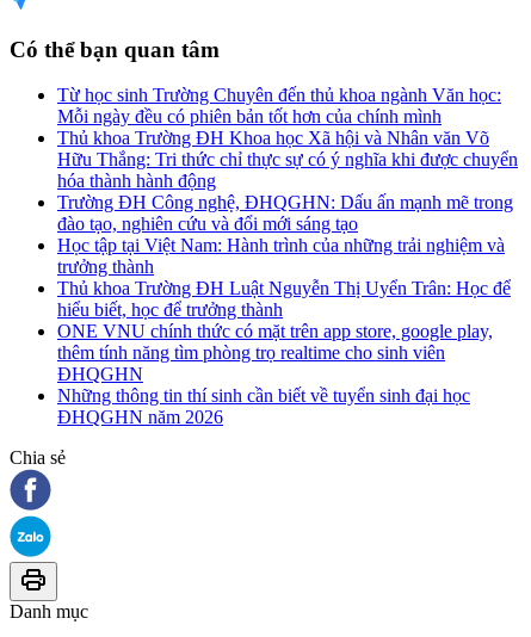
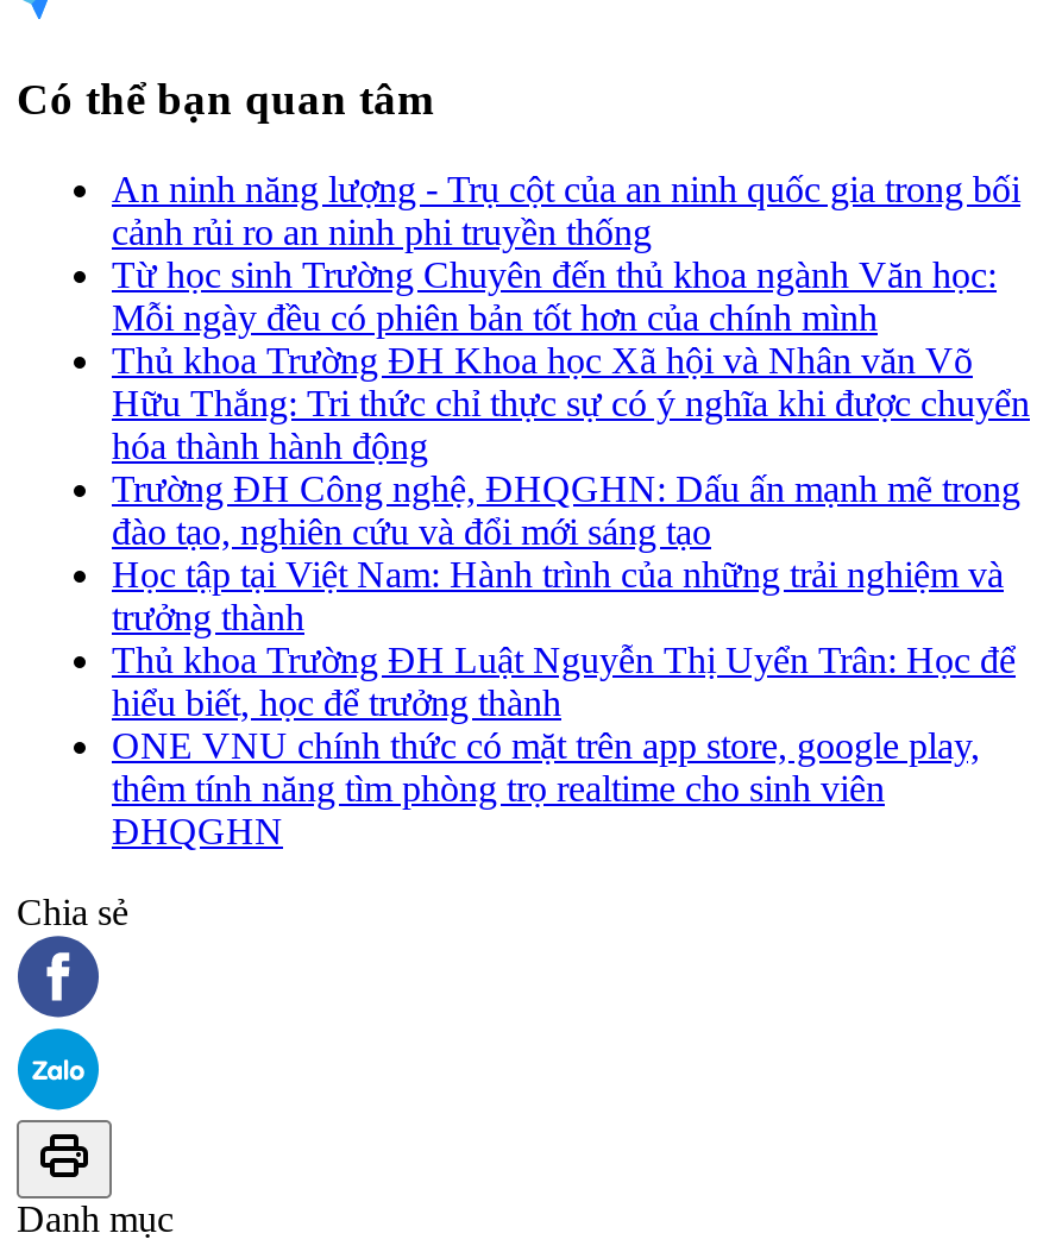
none -> [112,169,1020,253] An ninh năng lượng - Trụ cột của an ninh quốc gia trong bối | cảnh rủi ro an ninh phi truyền thống
moved [57,85,518,384] -> [112,255,1030,852]: Từ học sinh Trường Chuyên đến thủ khoa ngành Văn học: | Mỗi ngày đều có phiên bản tốt hơn của chính mình | Thủ khoa Trường ĐH Khoa học Xã hội và Nhân văn Võ | ... | thêm tính năng tìm phòng trọ realtime cho sinh viên | ĐHQGHN
[57,386,470,427] Những thông tin thí sinh cần biết về tuyển sinh đại học | ĐHQGHN năm 2026 -> none

